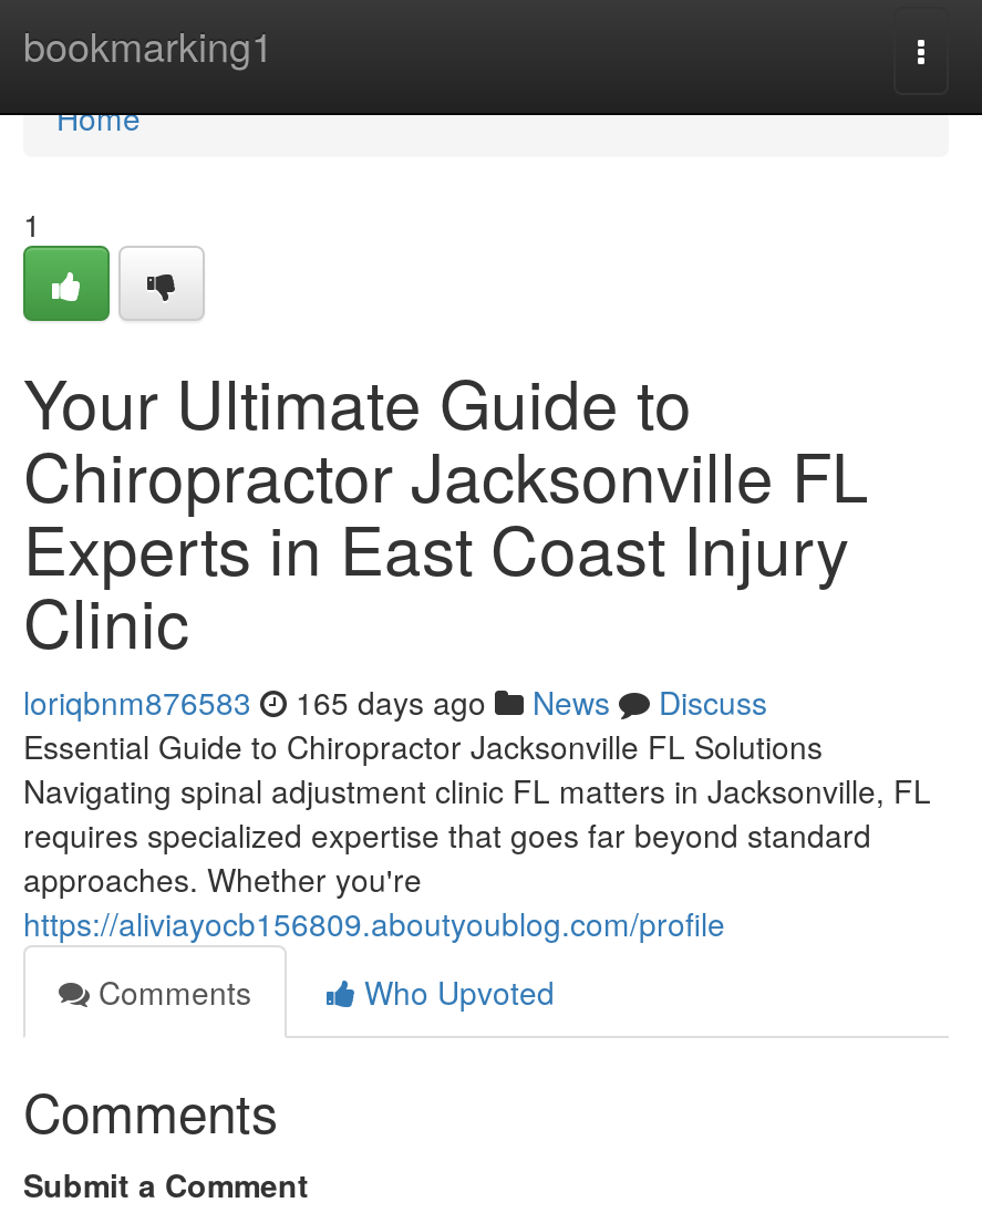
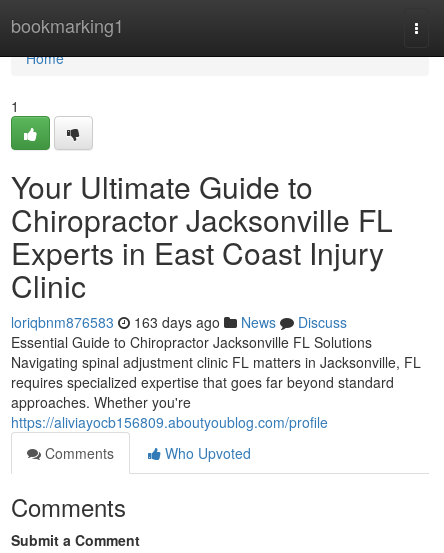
[23,680,767,724] loriqbnm876583 165 days ago News Discuss -> [11,312,347,332] loriqbnm876583 163 days ago News Discuss

